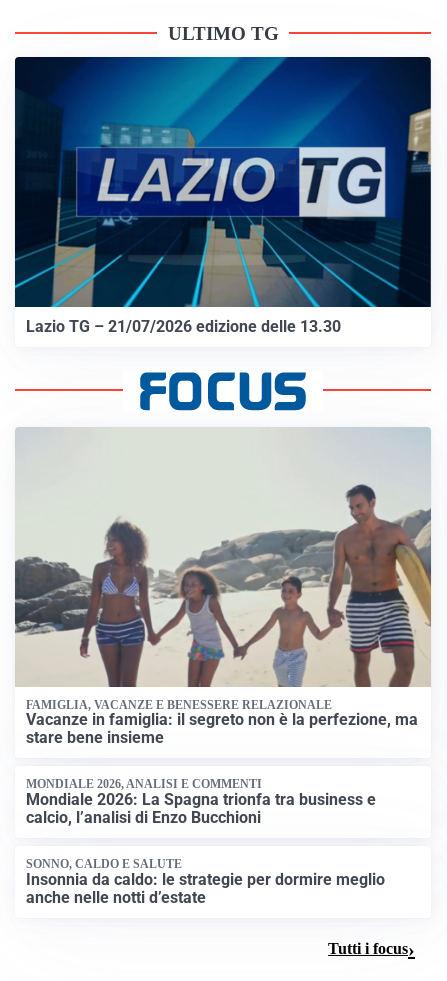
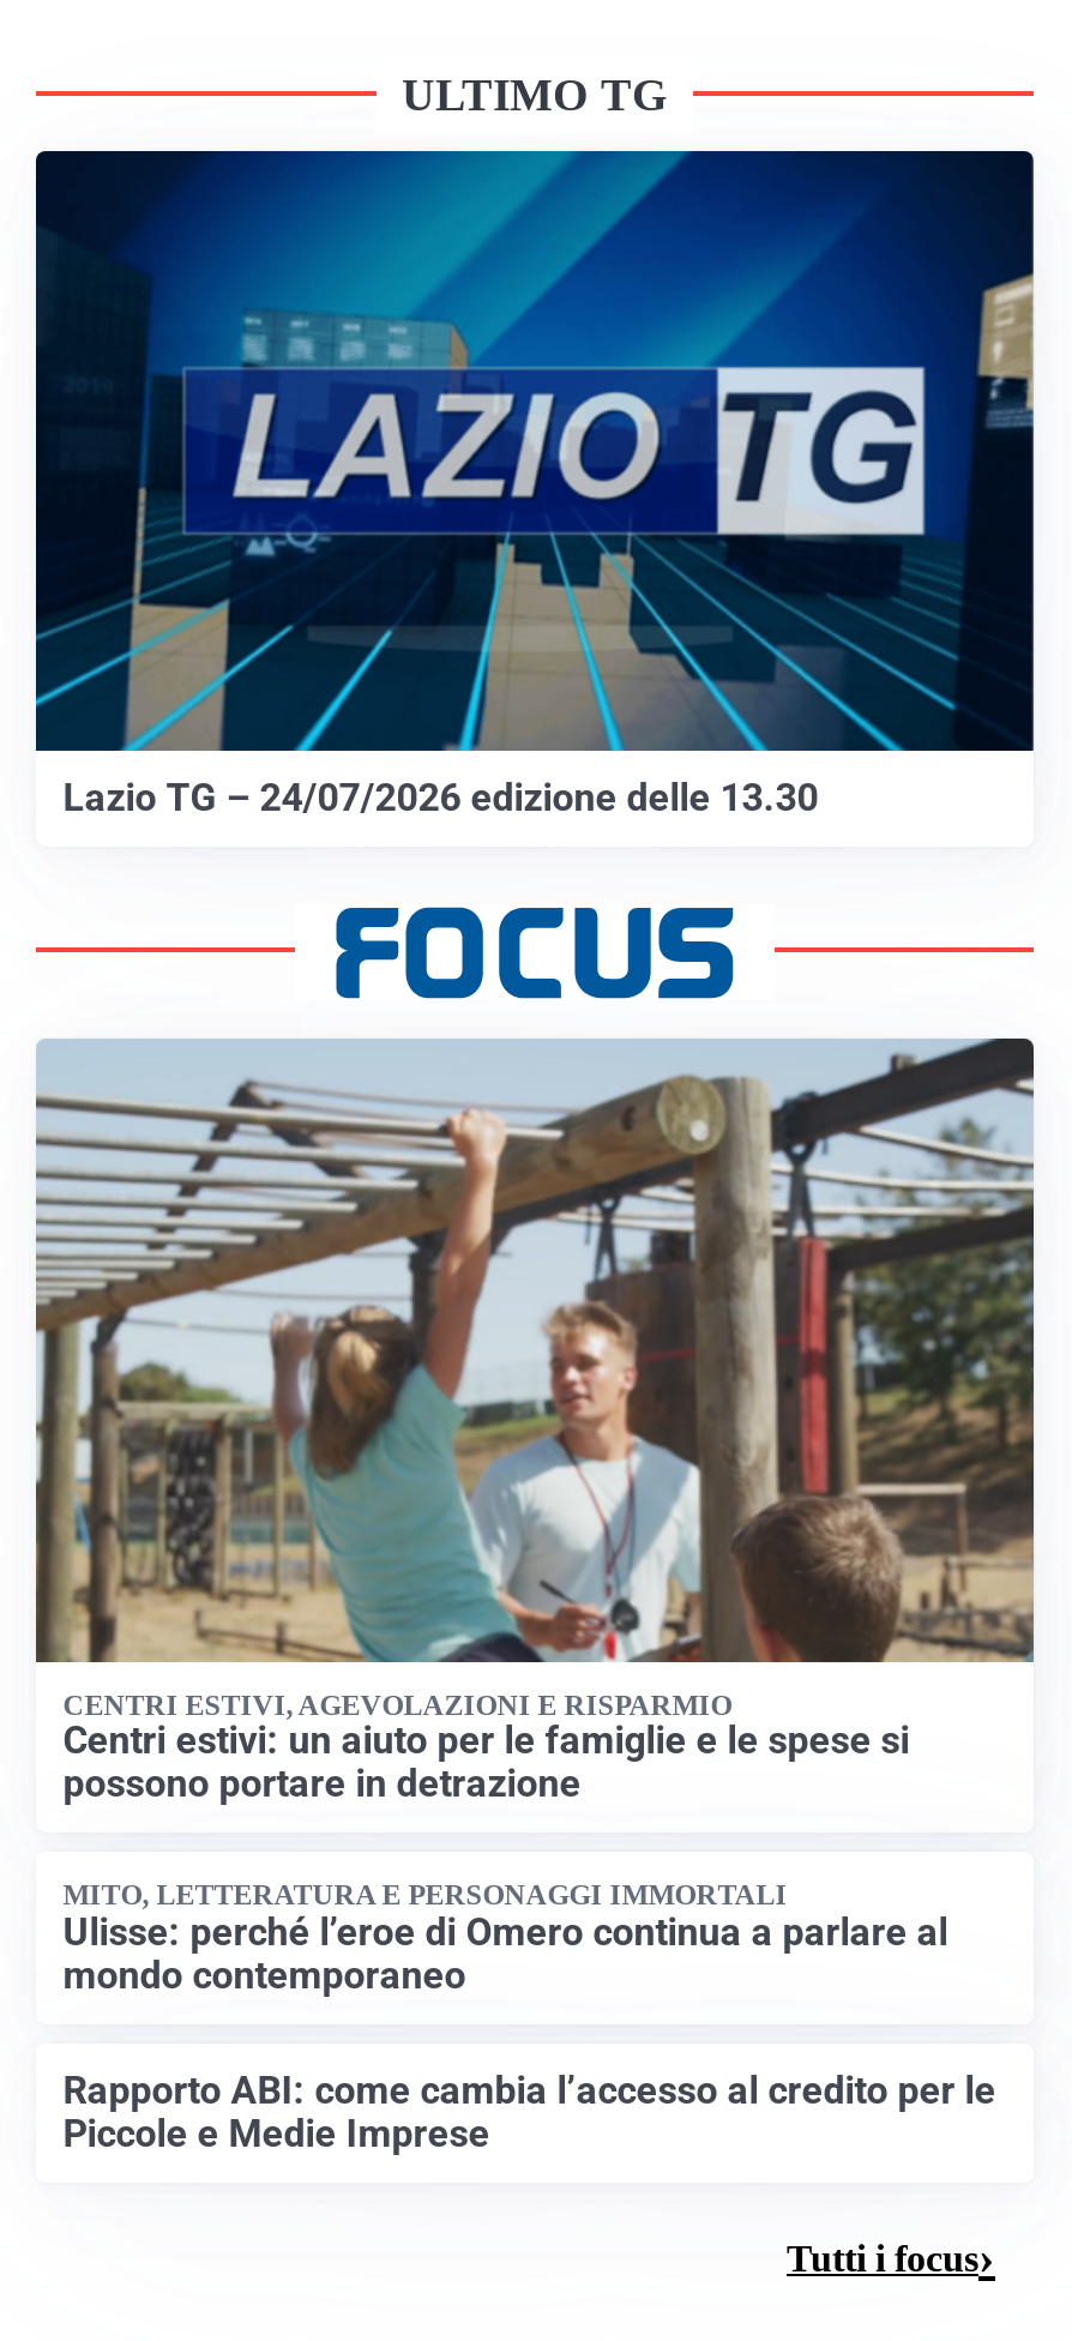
[26,317,341,336] Lazio TG – 21/07/2026 edizione delle 13.30 -> [63,774,818,820] Lazio TG – 24/07/2026 edizione delle 13.30
[15,427,431,747] [image] | FAMIGLIA, VACANZE E BENESSERE RELAZIONALE | Vacanze in famiglia: il segreto non è la perfezione, ma | stare bene insieme -> [34,1036,1036,1806] [image] | CENTRI ESTIVI, AGEVOLAZIONI E RISPARMIO | Centri estivi: un aiuto per le famiglie e le spese si | possono portare in detrazione
[26,777,376,827] MONDIALE 2026, ANALISI E COMMENTI | Mondiale 2026: La Spagna trionfa tra business e | calcio, l’analisi di Enzo Bucchioni -> [63,1879,948,1998] MITO, LETTERATURA E PERSONAGGI IMMORTALI | Ulisse: perché l’eroe di Omero continua a parlare al | mondo contemporaneo
[26,857,385,907] SONNO, CALDO E SALUTE | Insonnia da caldo: le strategie per dormire meglio | anche nelle notti d’estate -> [63,2068,996,2157] Rapporto ABI: come cambia l’accesso al credito per le | Piccole e Medie Imprese

